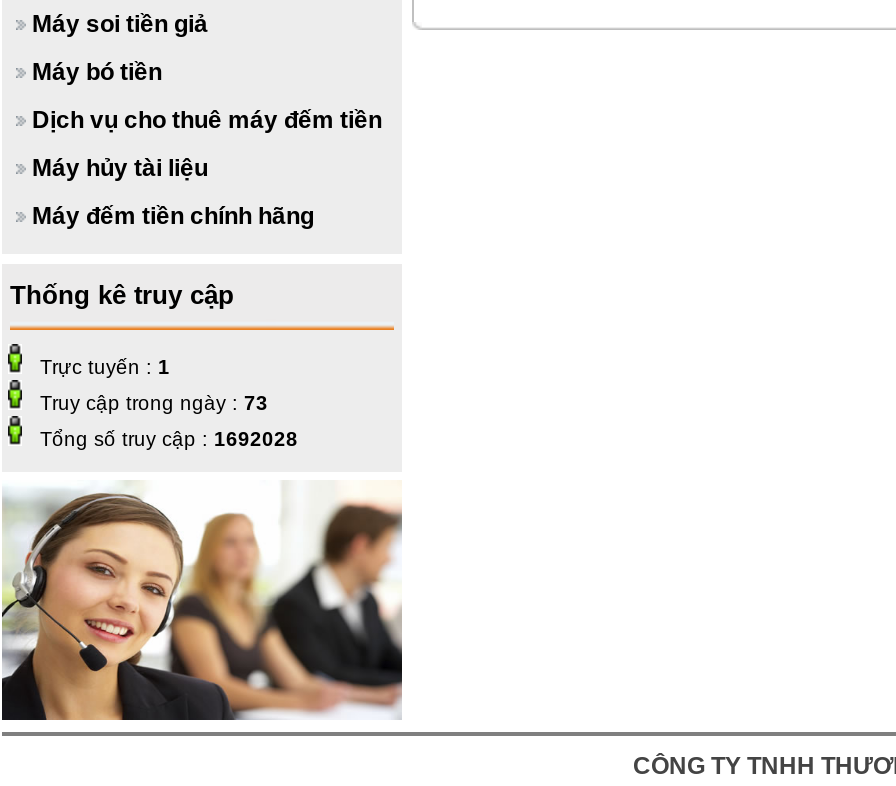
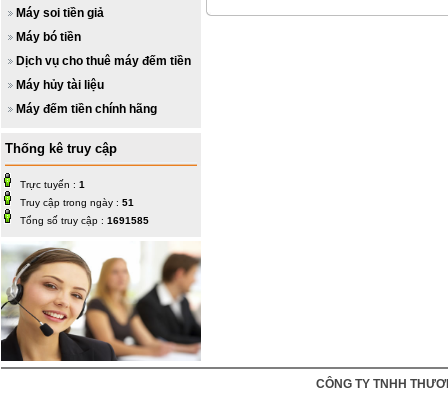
[22,392,268,414] Truy cập trong ngày : 73 -> [11,197,134,208] Truy cập trong ngày : 51
[22,428,298,450] Tổng số truy cập : 1692028 -> [11,215,149,226] Tổng số truy cập : 1691585

